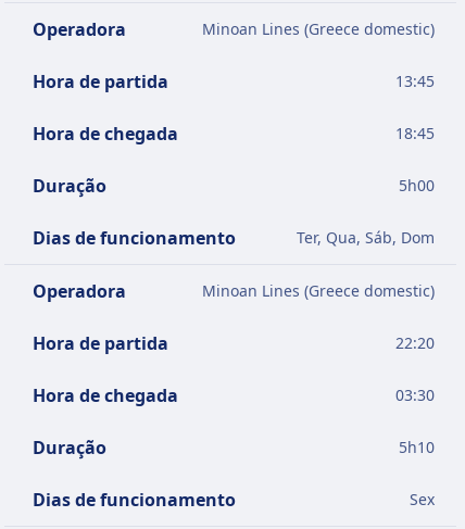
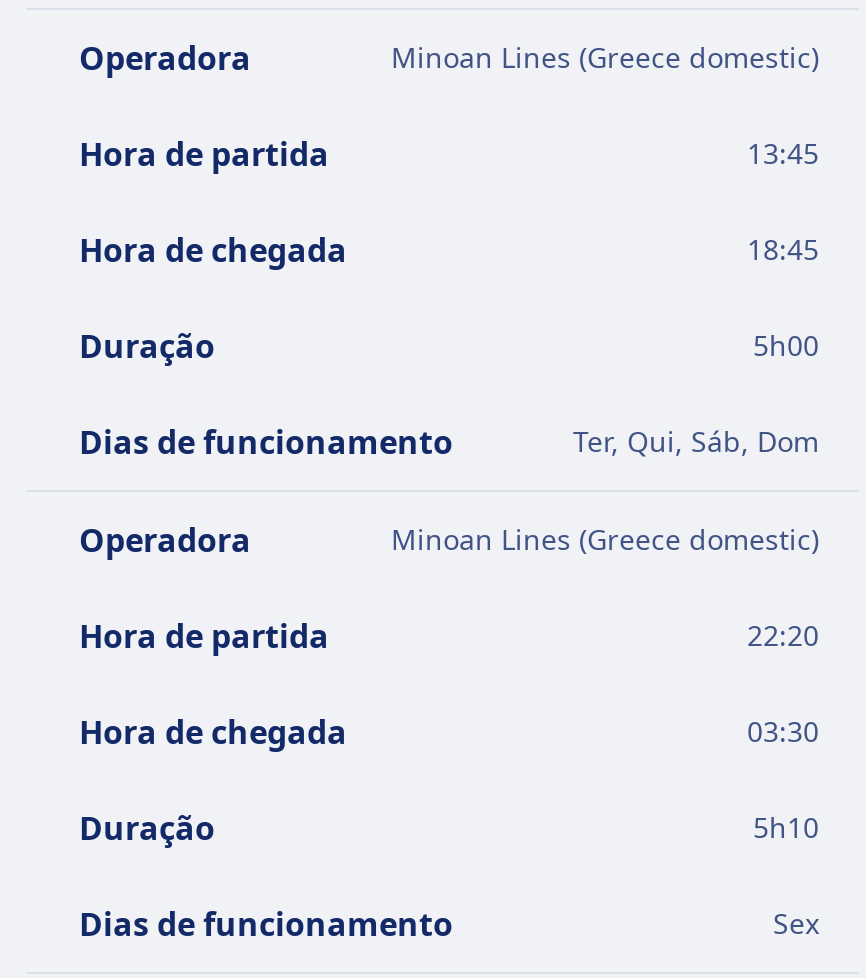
[297,227,435,248] Ter, Qua, Sáb, Dom -> [573,422,819,460] Ter, Qui, Sáb, Dom

